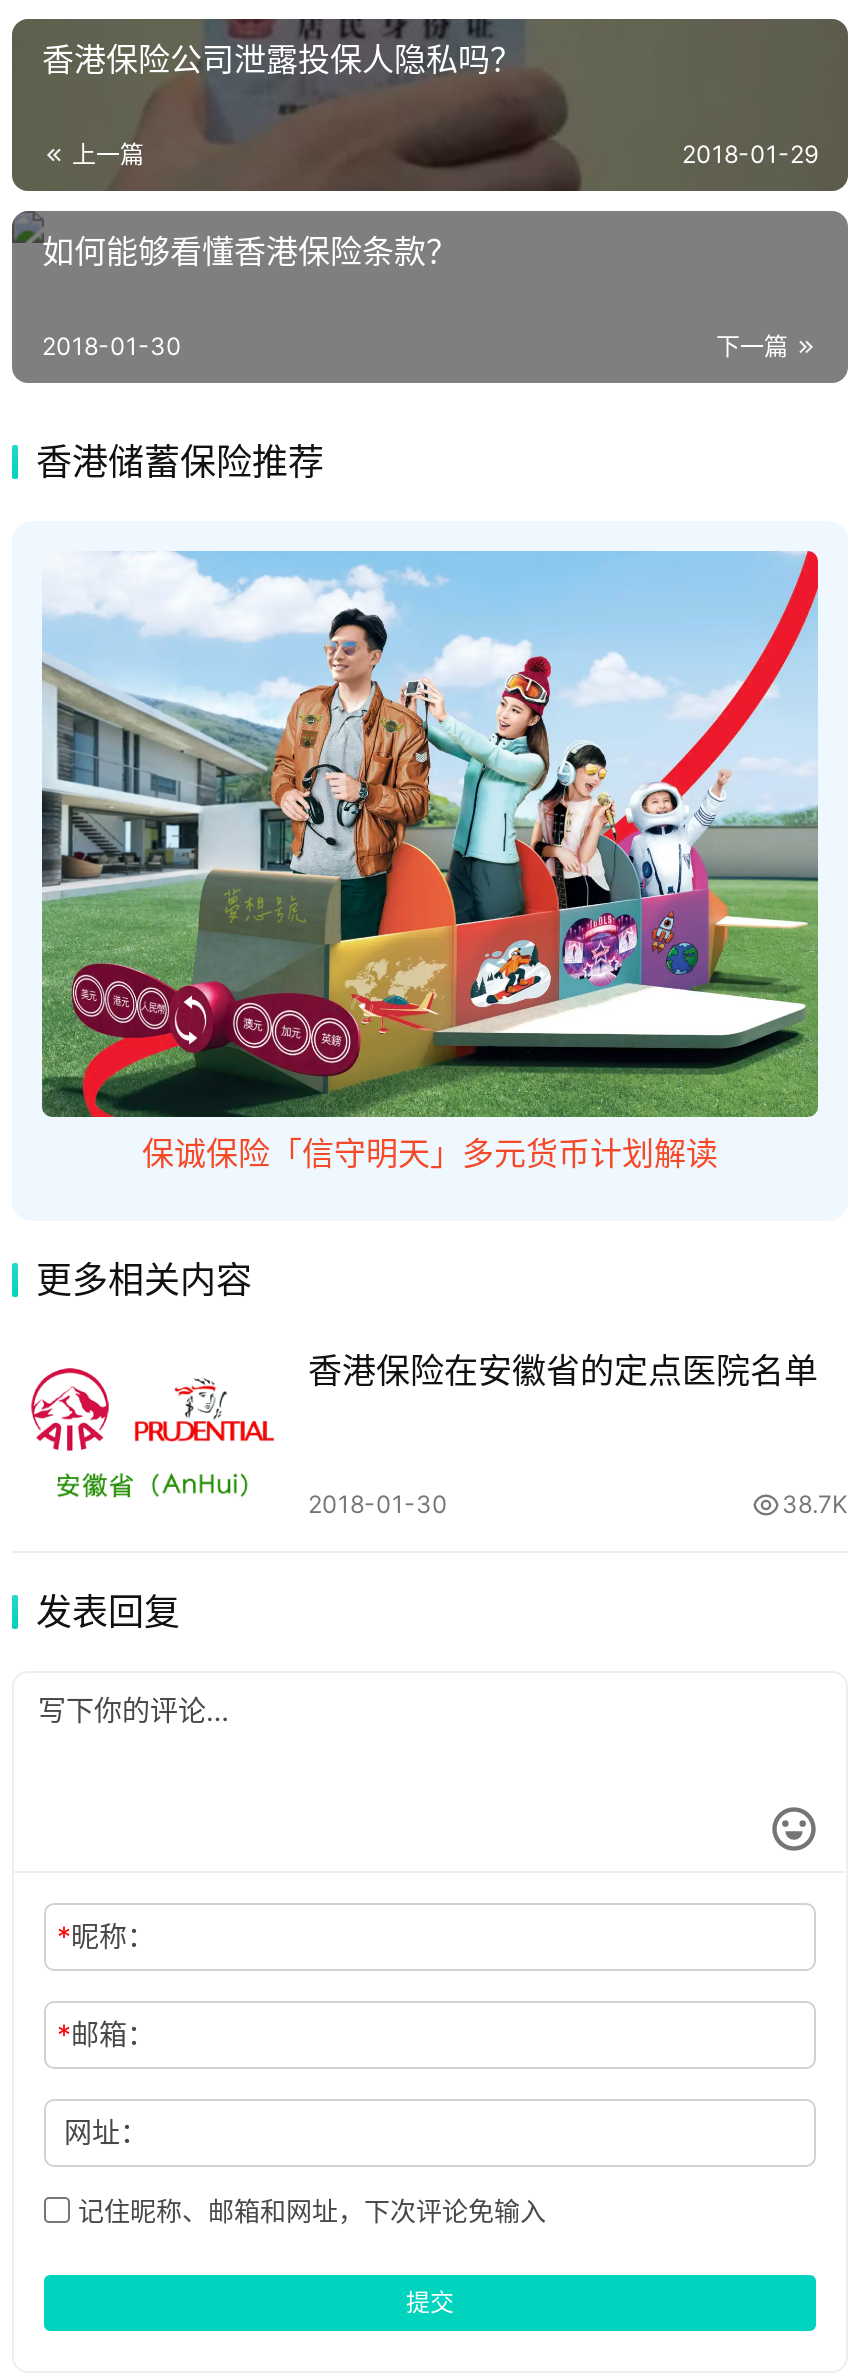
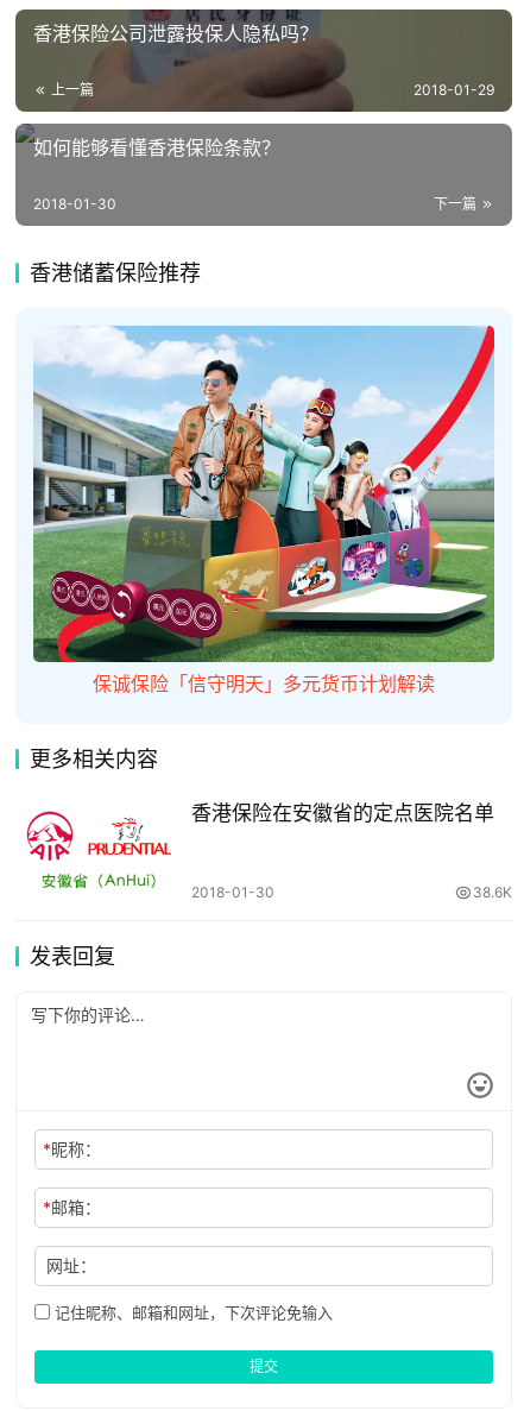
[782,1489,848,1519] 38.7K -> [473,883,512,901] 38.6K

